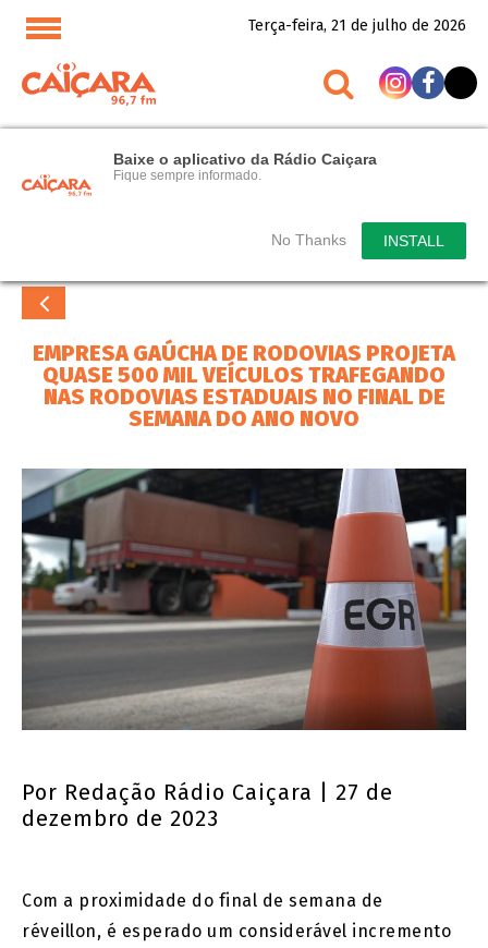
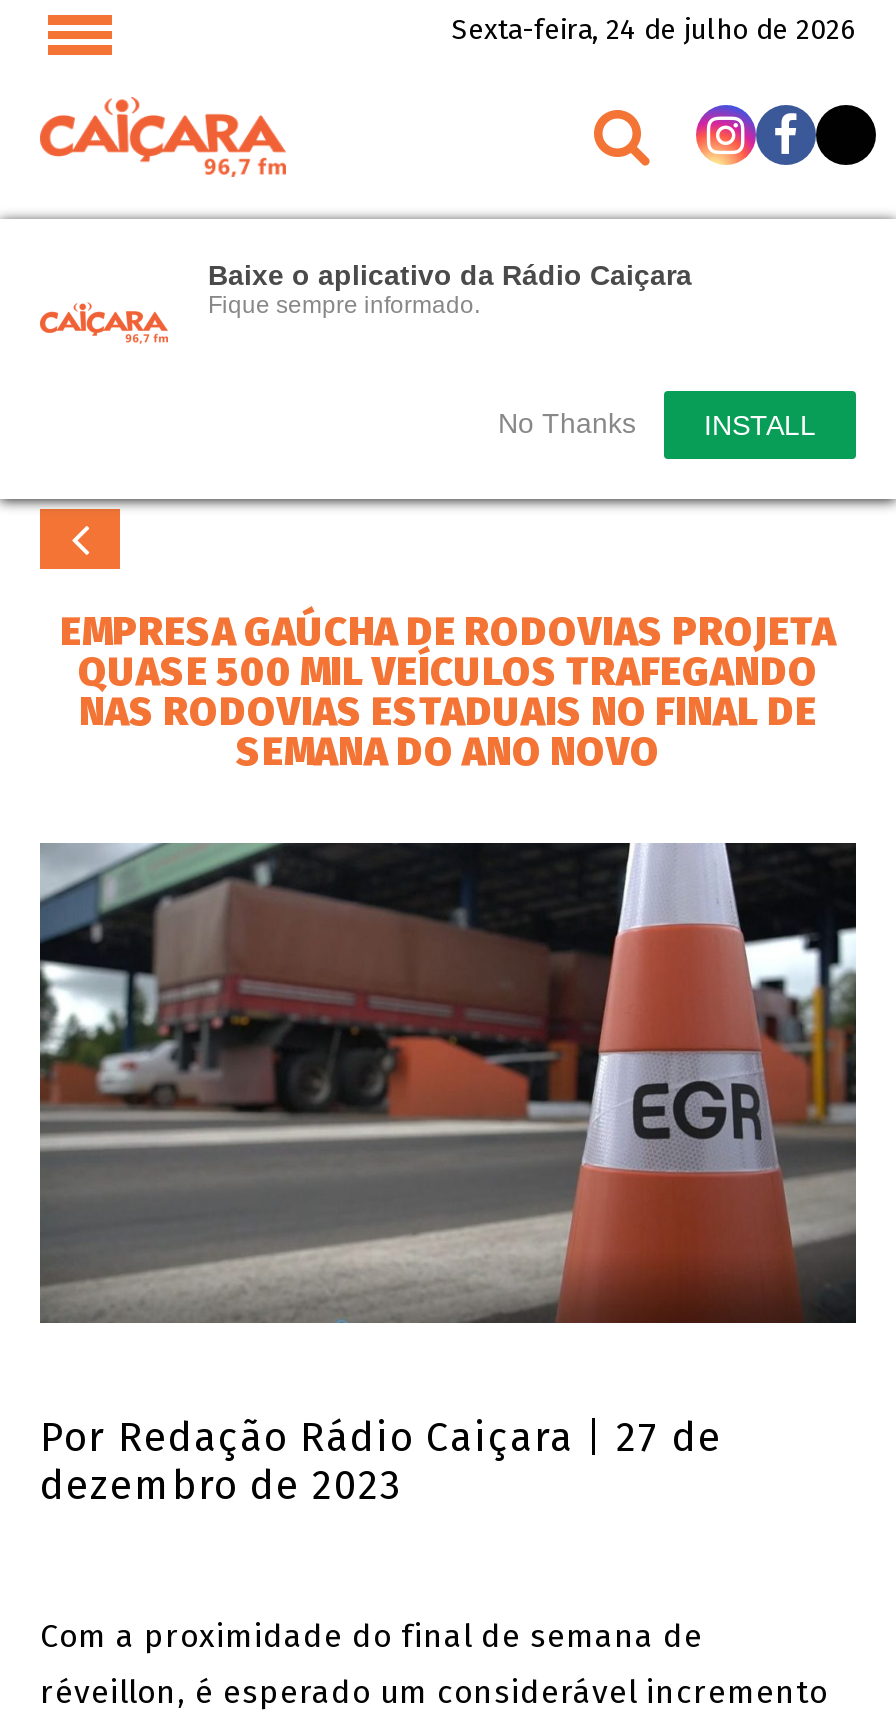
[248,16,466,35] Terça-feira, 21 de julho de 2026 -> [452,13,856,47] Sexta-feira, 24 de julho de 2026

